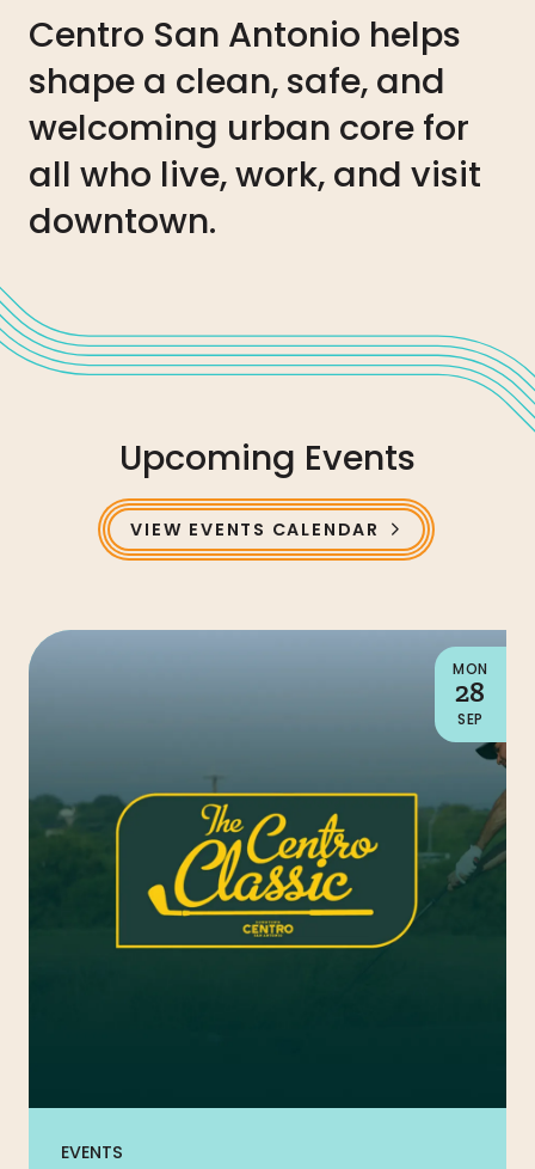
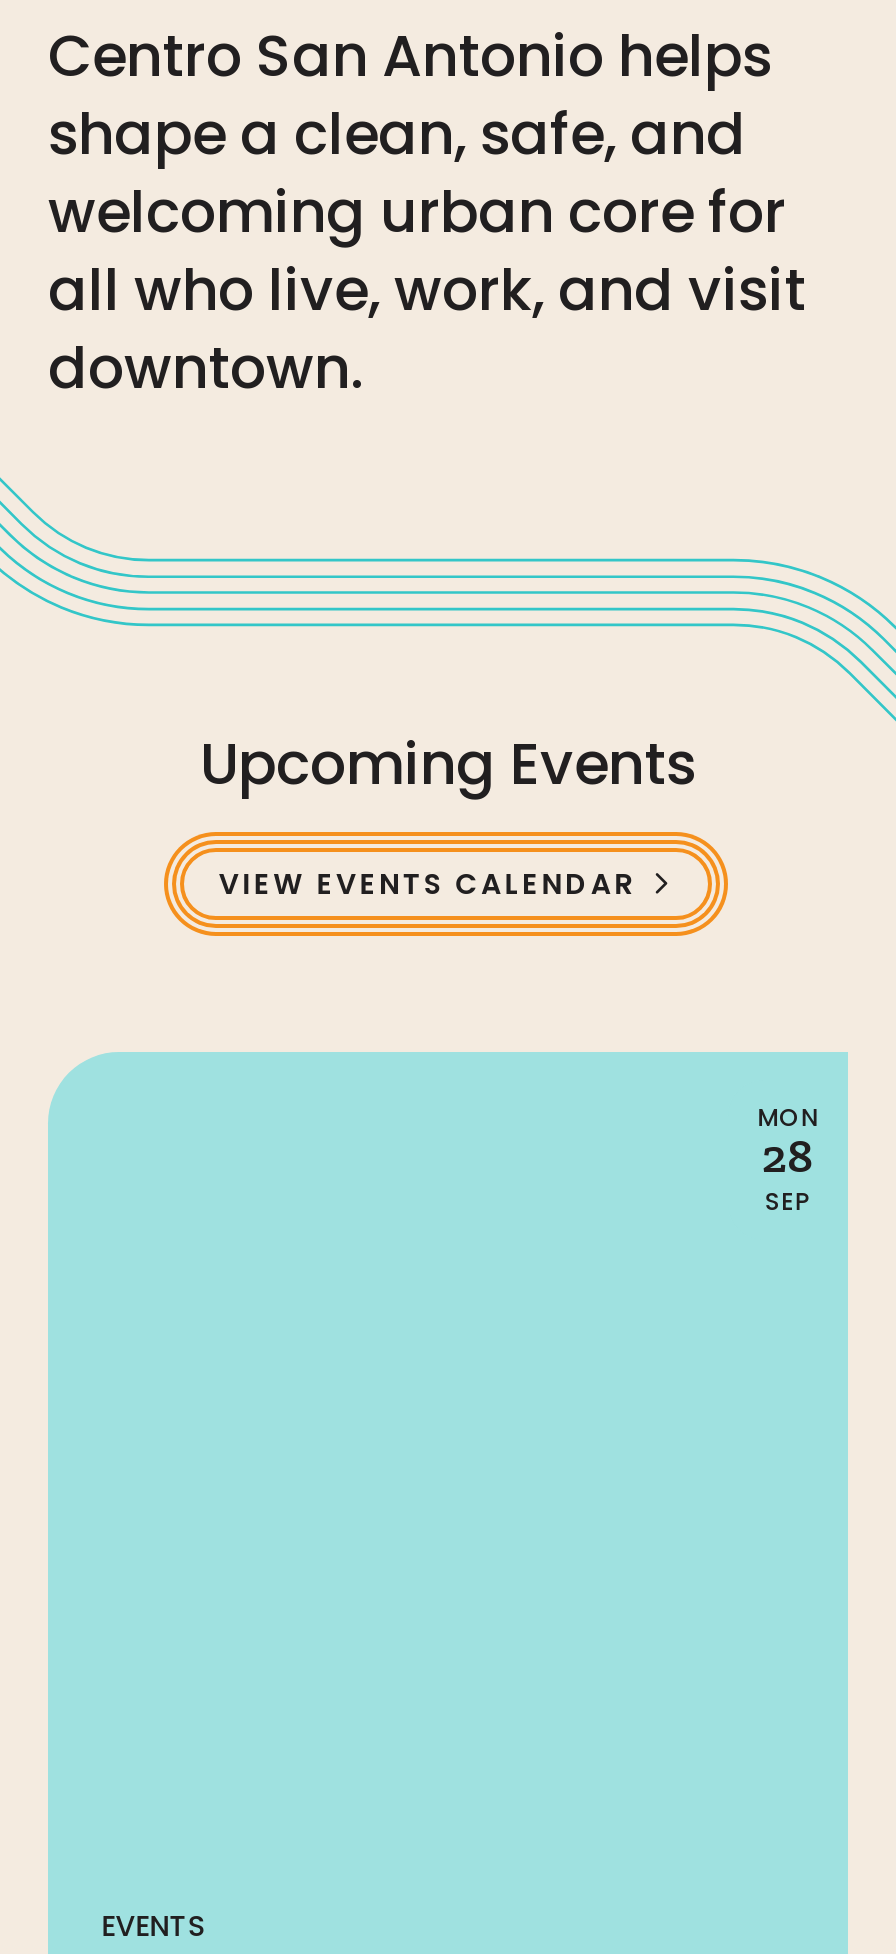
[27,630,508,1109] [image] -> none

